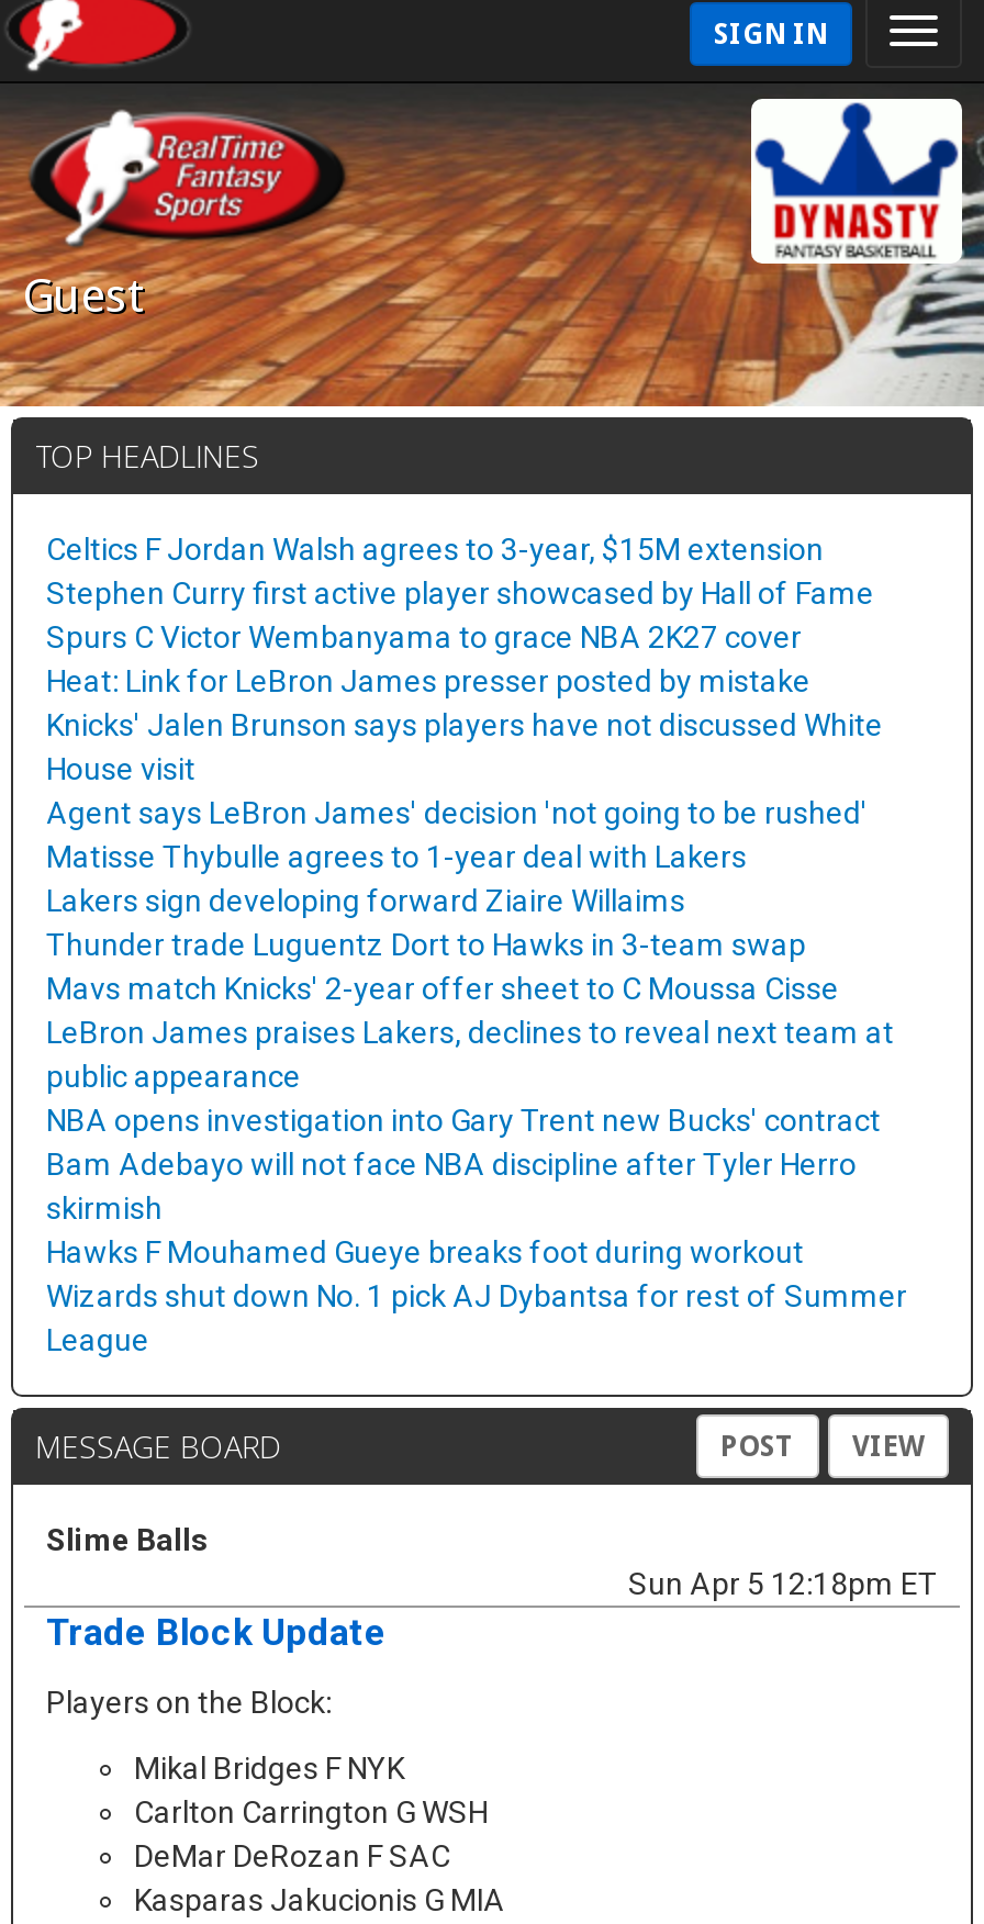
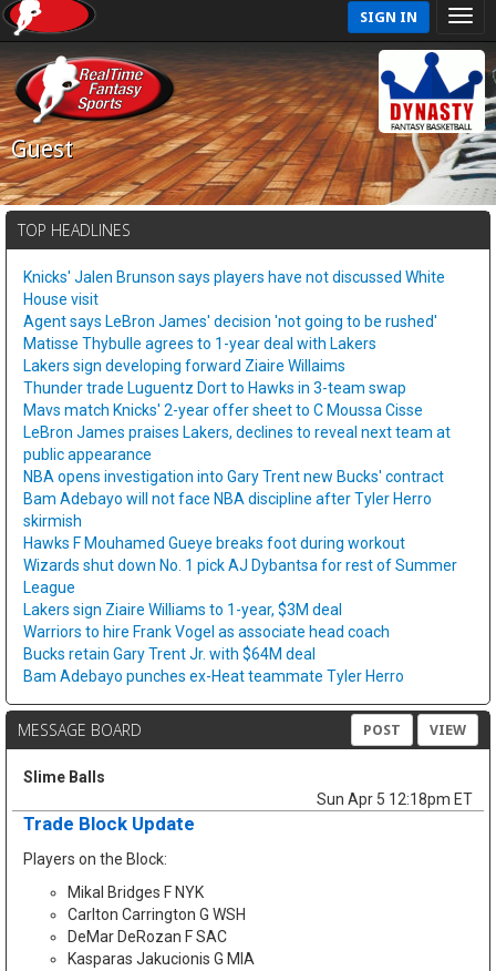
[46,532,874,698] Celtics F Jordan Walsh agrees to 3-year, $15M extension | Stephen Curry first active player showcased by Hall of Fame | Spurs C Victor Wembanyama to grace NBA 2K27 cover | Heat: Link for LeBron James presser posted by mistake -> none
moved [46,707,907,1357] -> [23,268,457,596]: Knicks' Jalen Brunson says players have not discussed White | House visit | Agent says LeBron James' decision 'not going to be rushed' | ... | Wizards shut down No. 1 pick AJ Dybantsa for rest of Summer | League
none -> [23,601,404,685] Lakers sign Ziaire Williams to 1-year, $3M deal | Warriors to hire Frank Vogel as associate head coach | Bucks retain Gary Trent Jr. with $64M deal | Bam Adebayo punches ex-Heat teammate Tyler Herro

